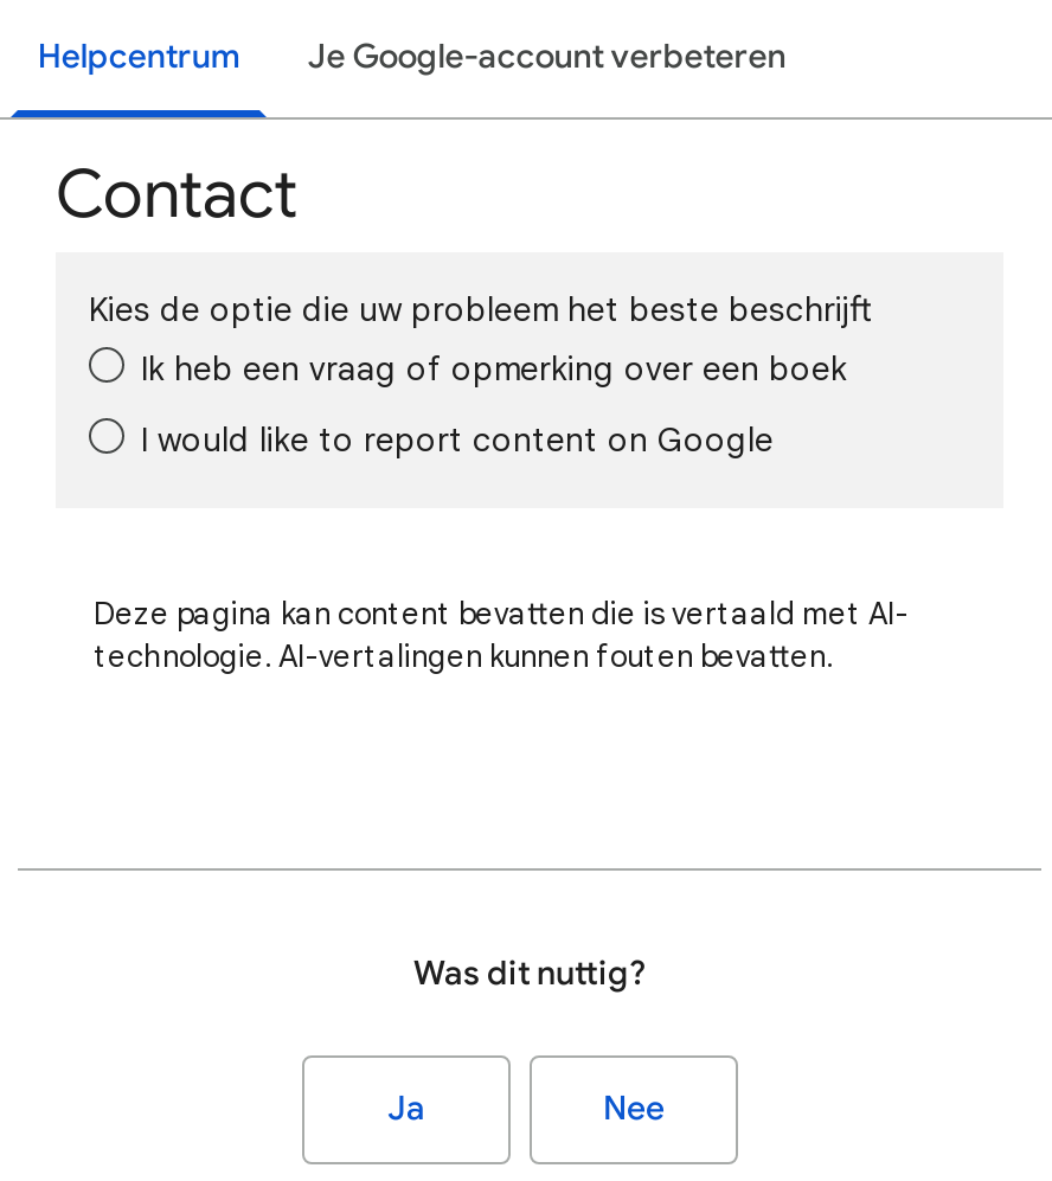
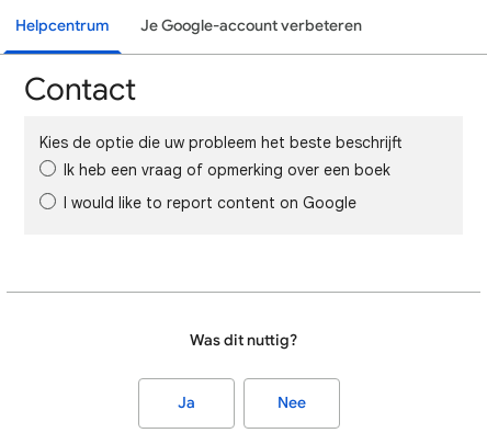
[94,593,909,676] Deze pagina kan content bevatten die is vertaald met AI- | technologie. AI-vertalingen kunnen fouten bevatten. -> none

